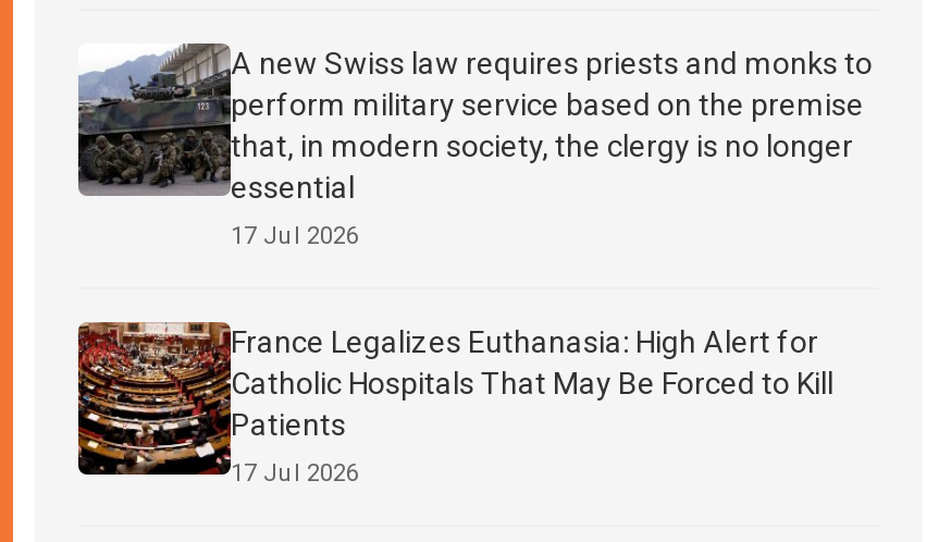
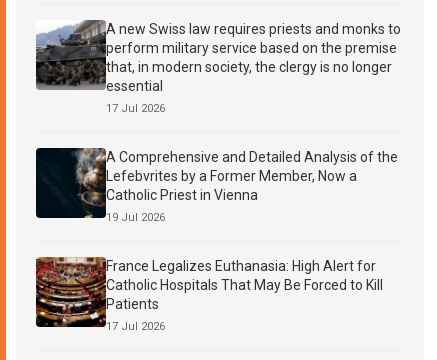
none -> [35,147,398,224] [image] | A Comprehensive and Detailed Analysis of the | Lefebvrites by a Former Member, Now a | Catholic Priest in Vienna | 19 Jul 2026

